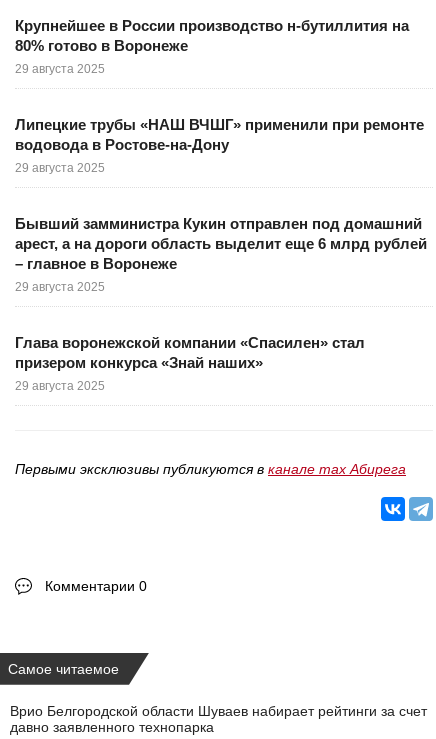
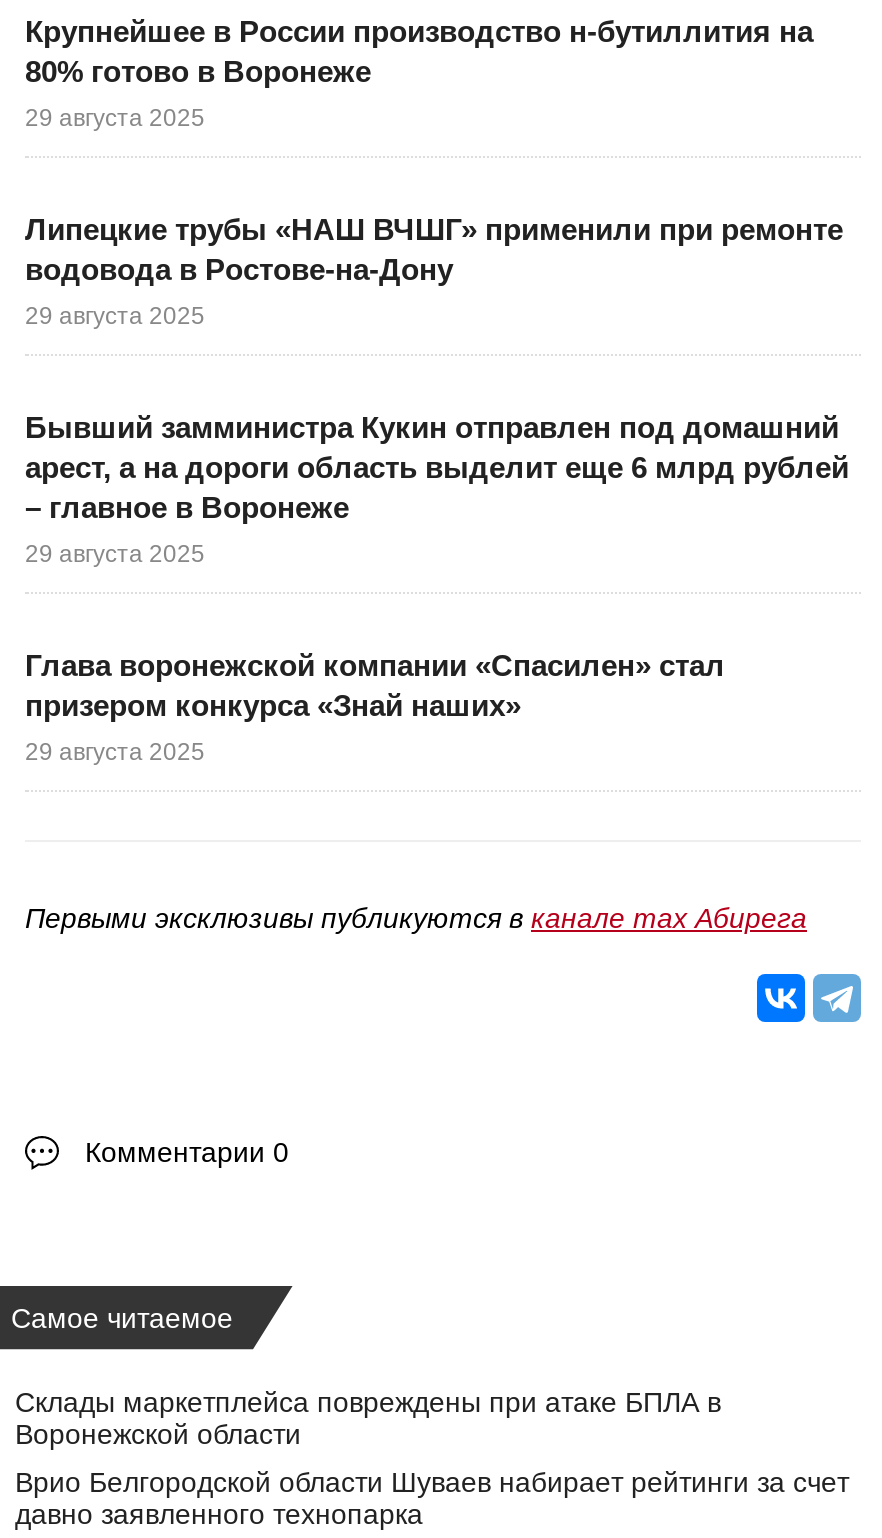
none -> [15,1385,721,1449] Склады маркетплейса повреждены при атаке БПЛА в | Воронежской области

